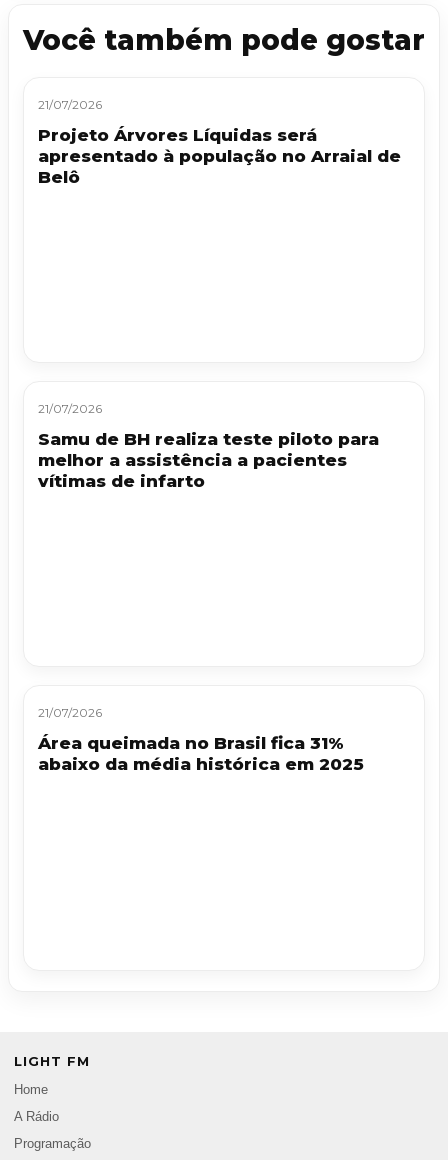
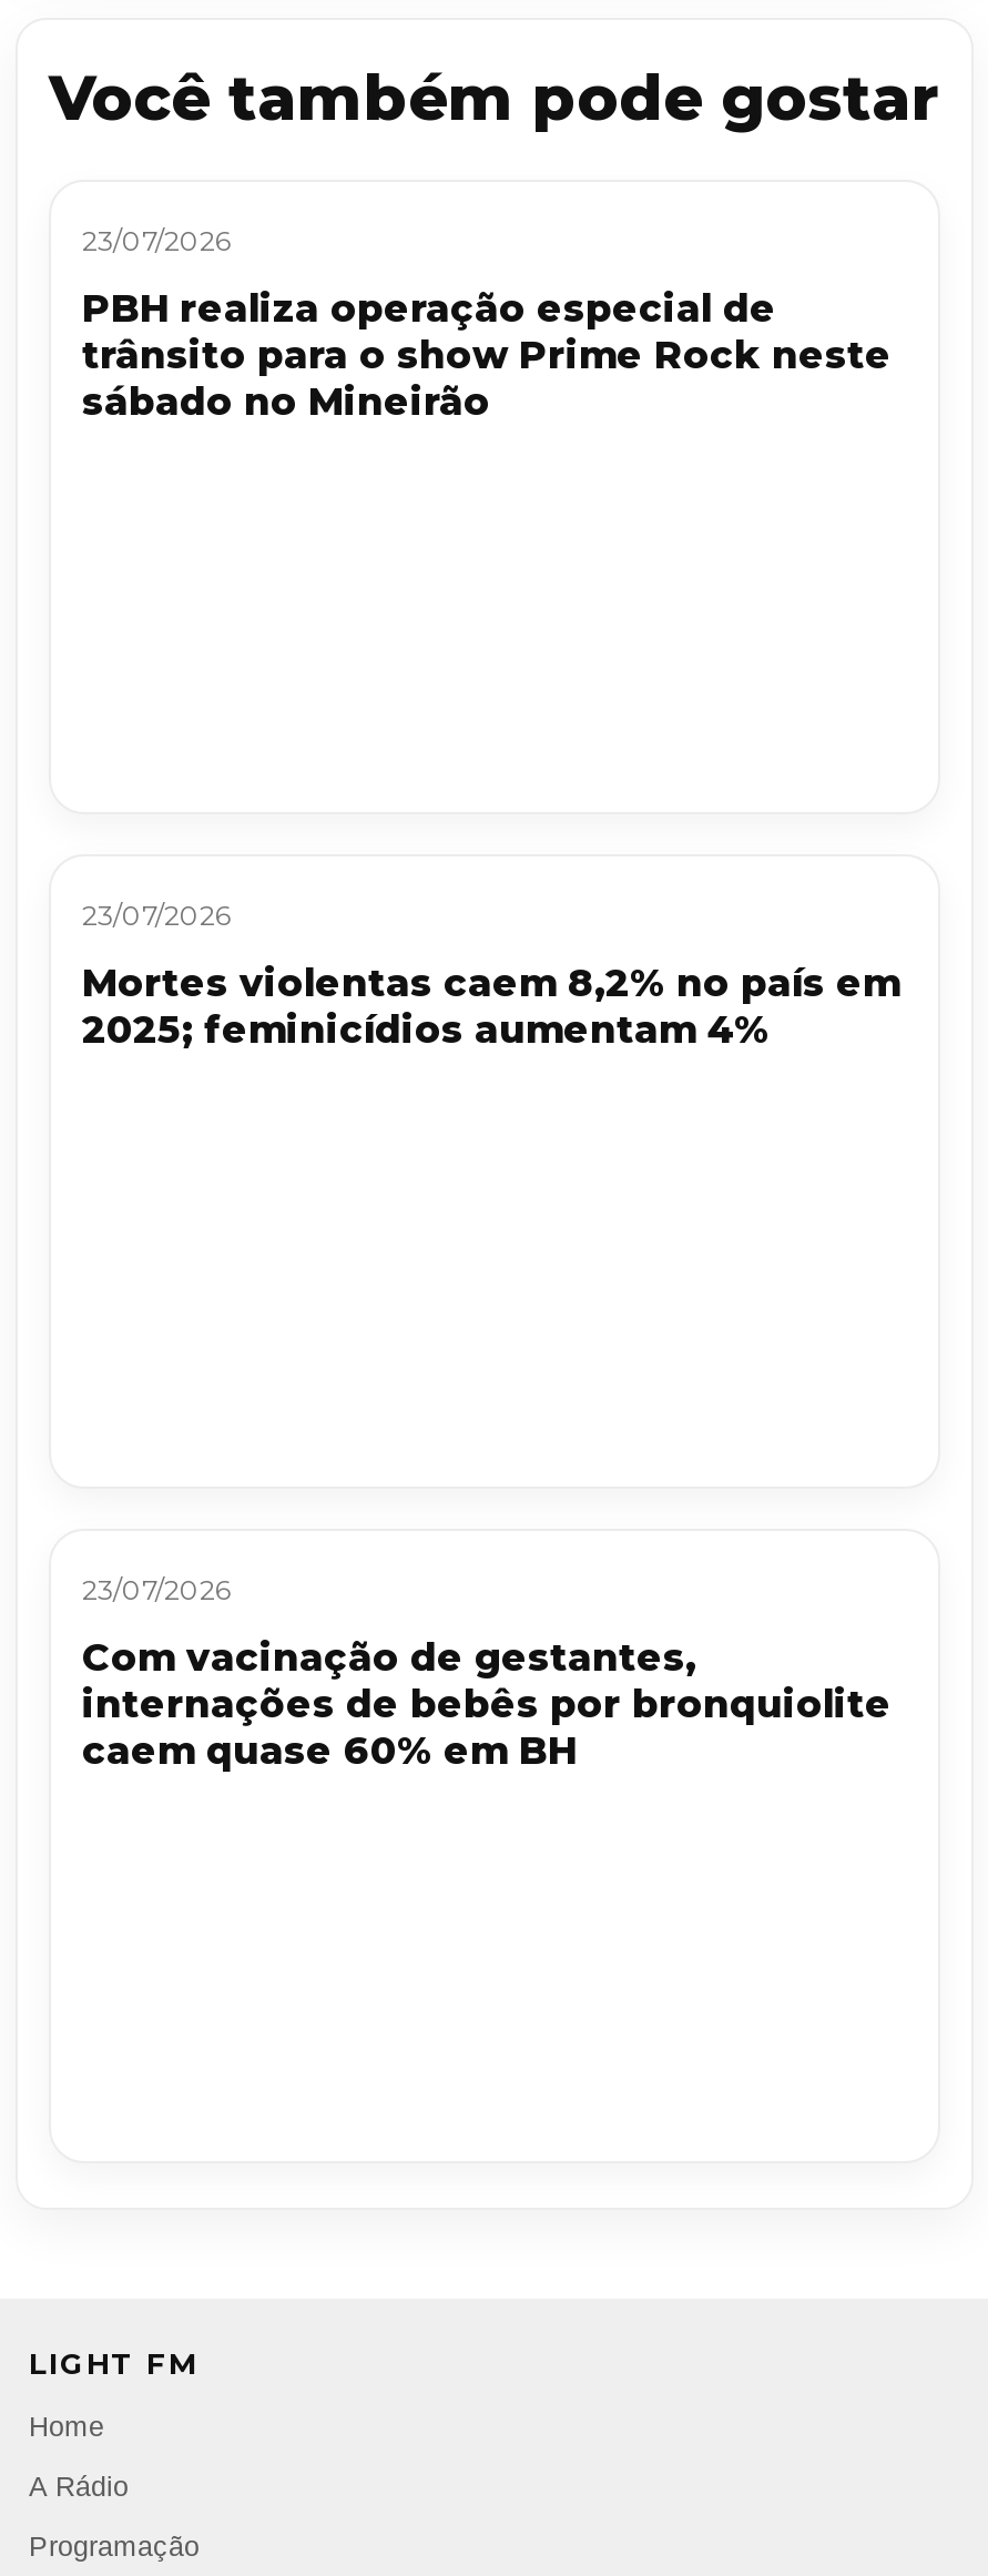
[38,97,102,112] 21/07/2026 -> [82,225,231,258] 23/07/2026
[38,125,401,187] Projeto Árvores Líquidas será | apresentado à população no Arraial de | Belô -> [82,287,892,424] PBH realiza operação especial de | trânsito para o show Prime Rock neste | sábado no Mineirão
[38,401,102,416] 21/07/2026 -> [82,899,231,932] 23/07/2026
[38,429,379,491] Samu de BH realiza teste piloto para | melhor a assistência a pacientes | vítimas de infarto -> [82,961,900,1052] Mortes violentas caem 8,2% no país em | 2025; feminicídios aumentam 4%
[38,705,102,720] 21/07/2026 -> [82,1574,231,1607] 23/07/2026
[38,733,364,774] Área queimada no Brasil fica 31% | abaixo da média histórica em 2025 -> [82,1636,892,1773] Com vacinação de gestantes, | internações de bebês por bronquiolite | caem quase 60% em BH

